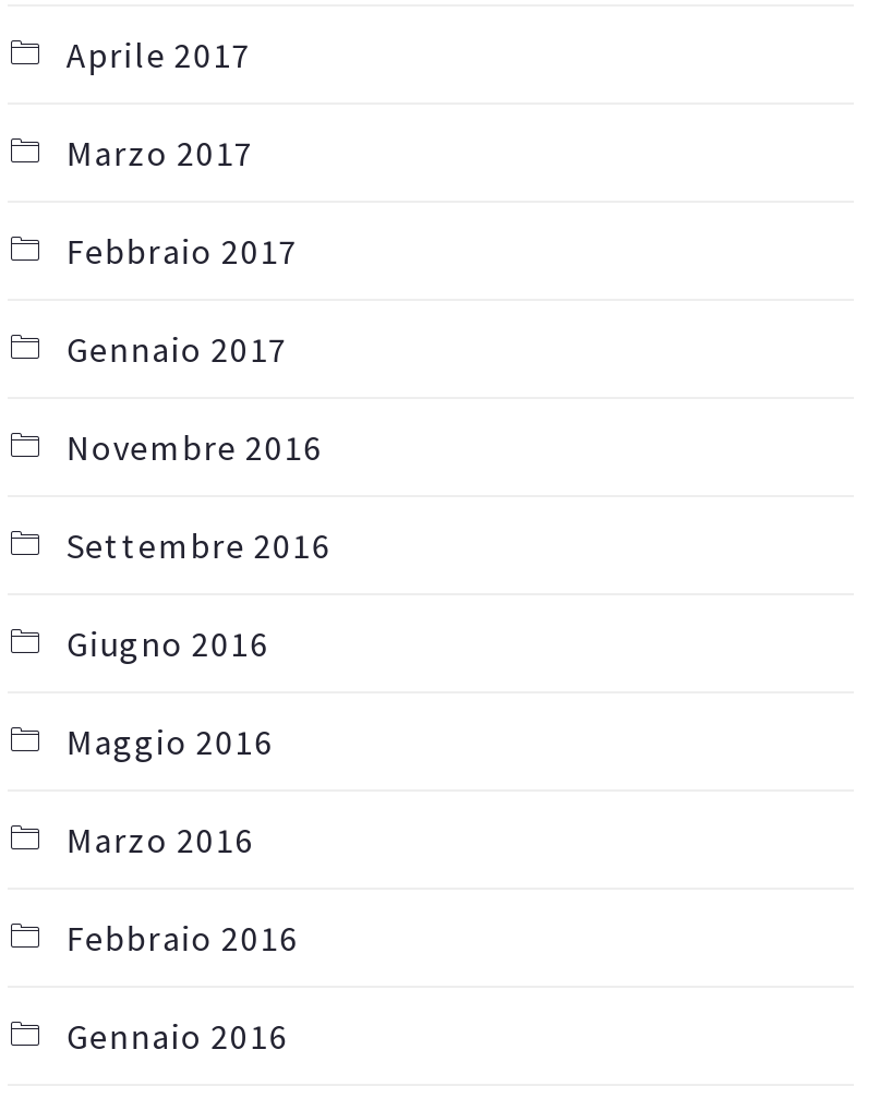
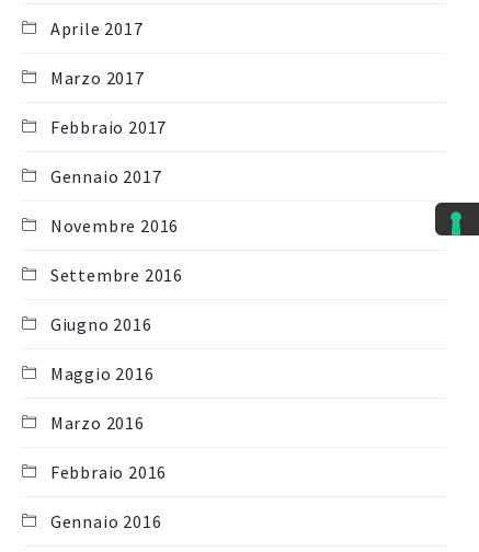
none -> [434,202,476,237] [image]

